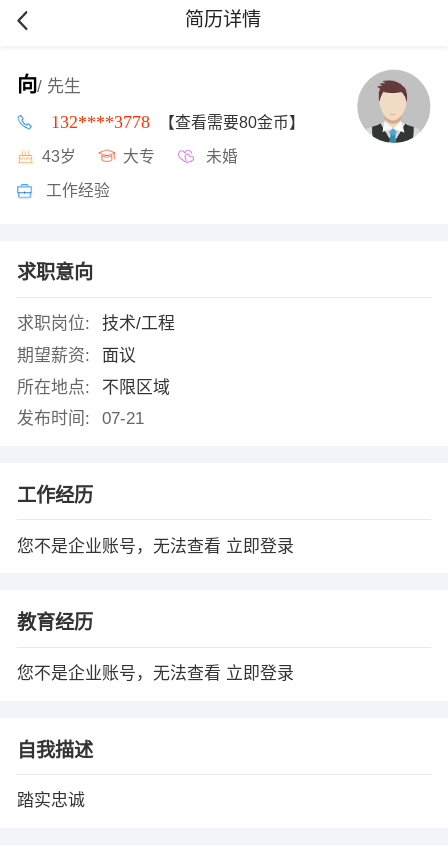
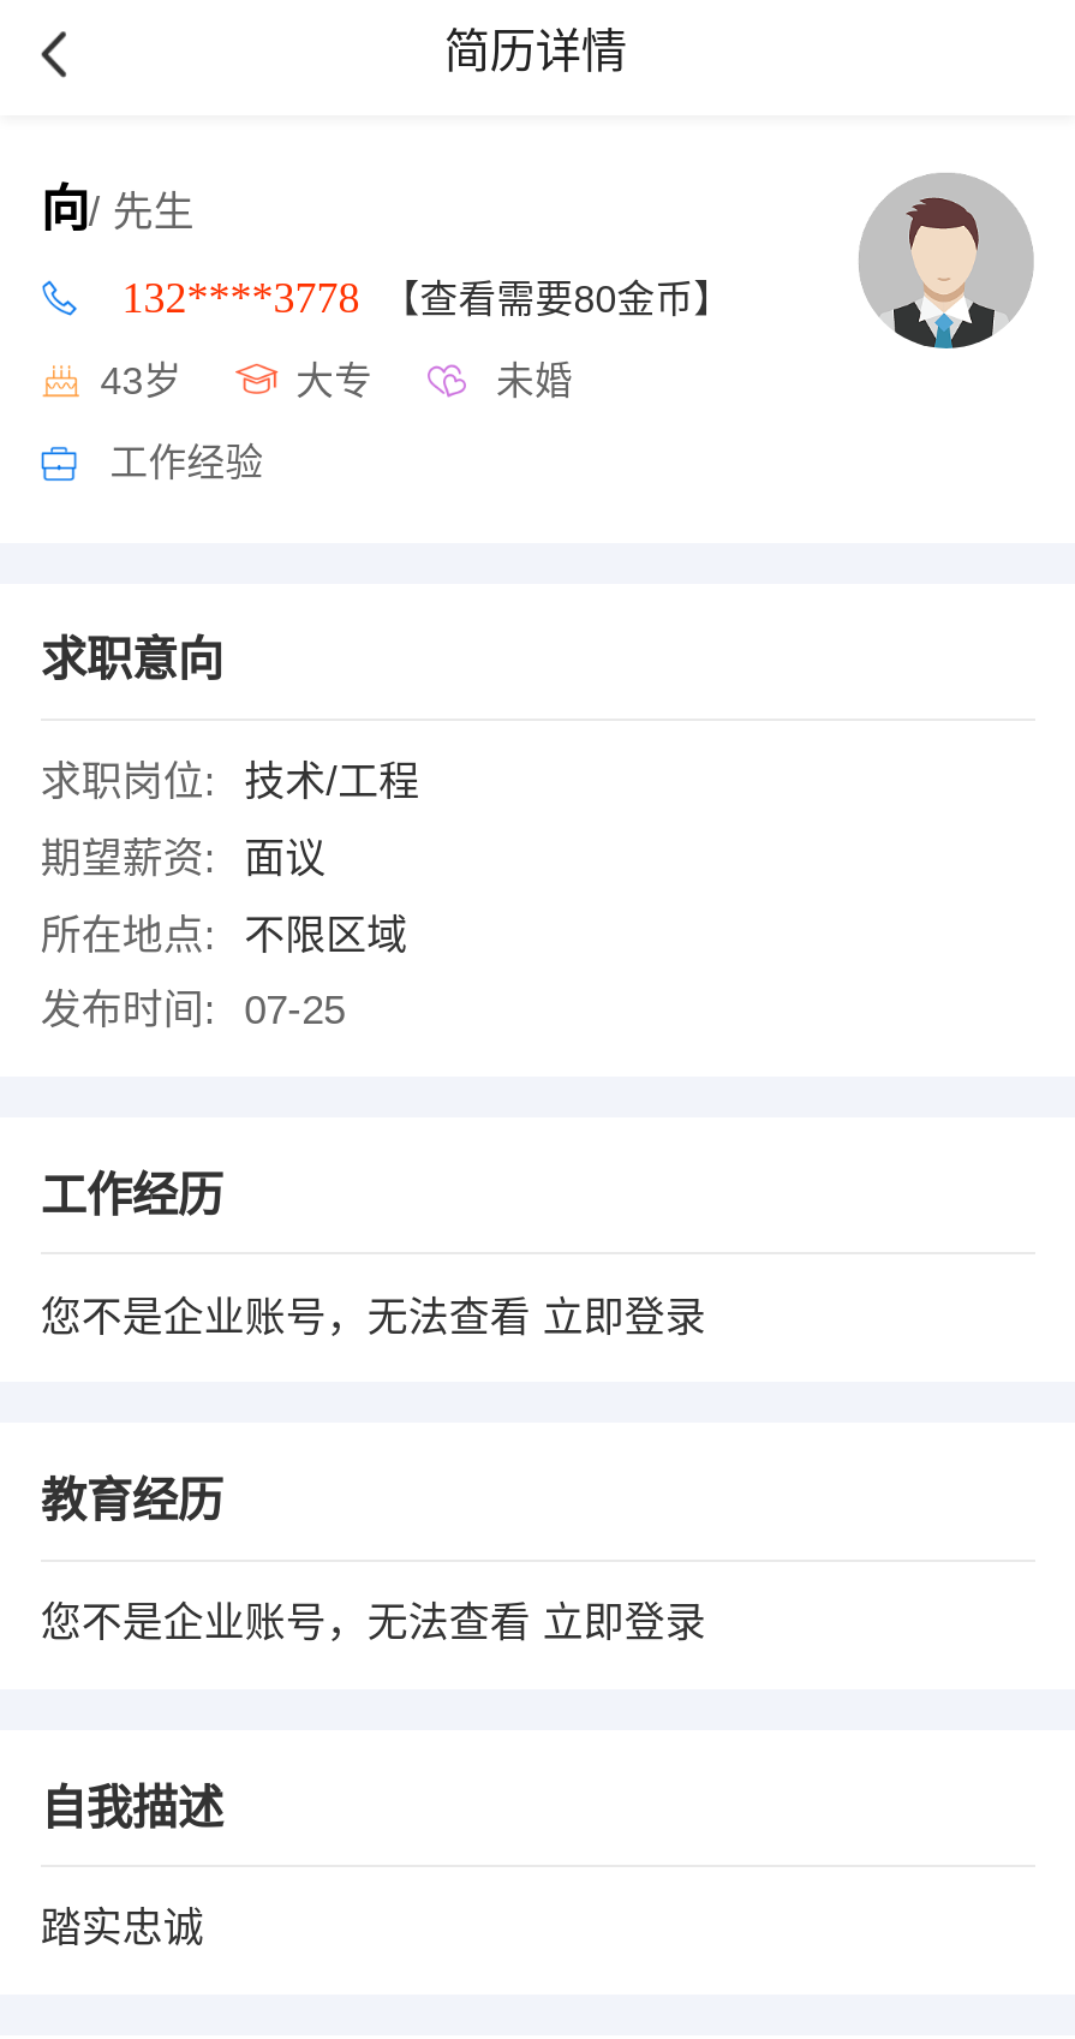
[17,409,144,428] 发布时间: 07-21 -> [41,988,345,1034] 发布时间: 07-25

